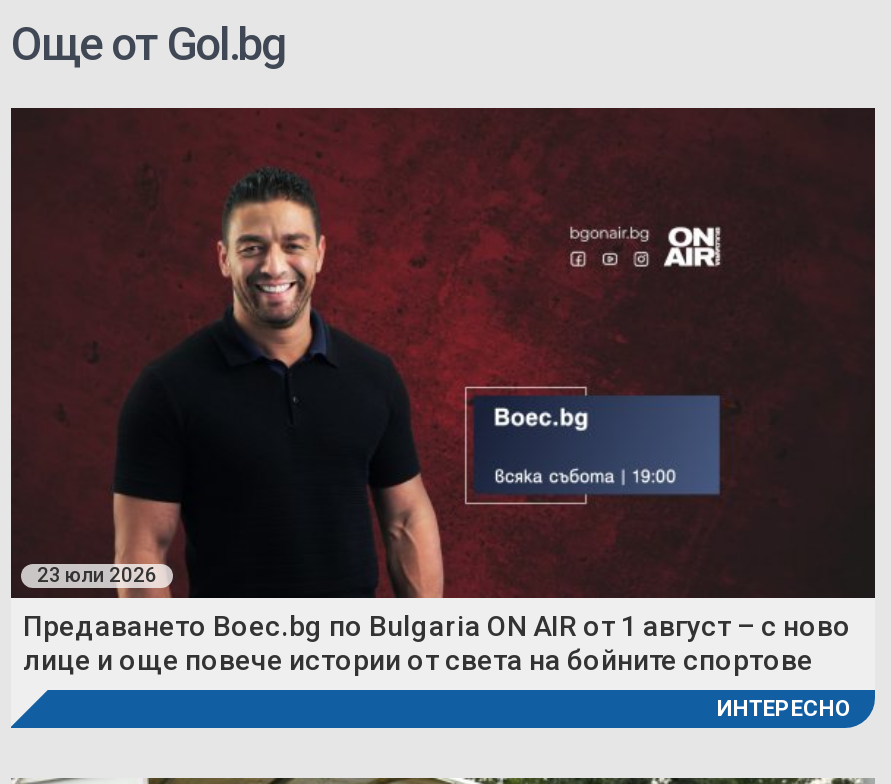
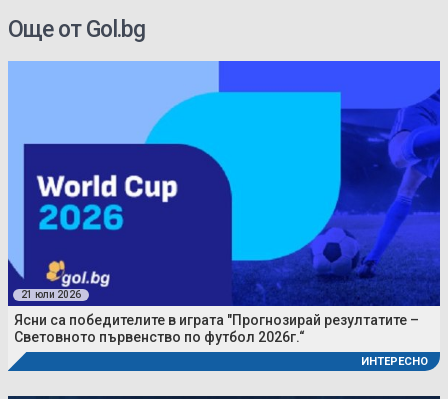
[9,106,877,594] [image] | 23 юли 2026 -> [7,60,441,304] [image] | 21 юли 2026
[23,610,851,676] Предаването Boec.bg по Bulgaria ON AIR от 1 август – с ново | лице и още повече истории от света на бойните спортове -> [14,312,419,345] Ясни са победителите в играта "Прогнозирай резултатите – | Световното първенство по футбол 2026г.“

